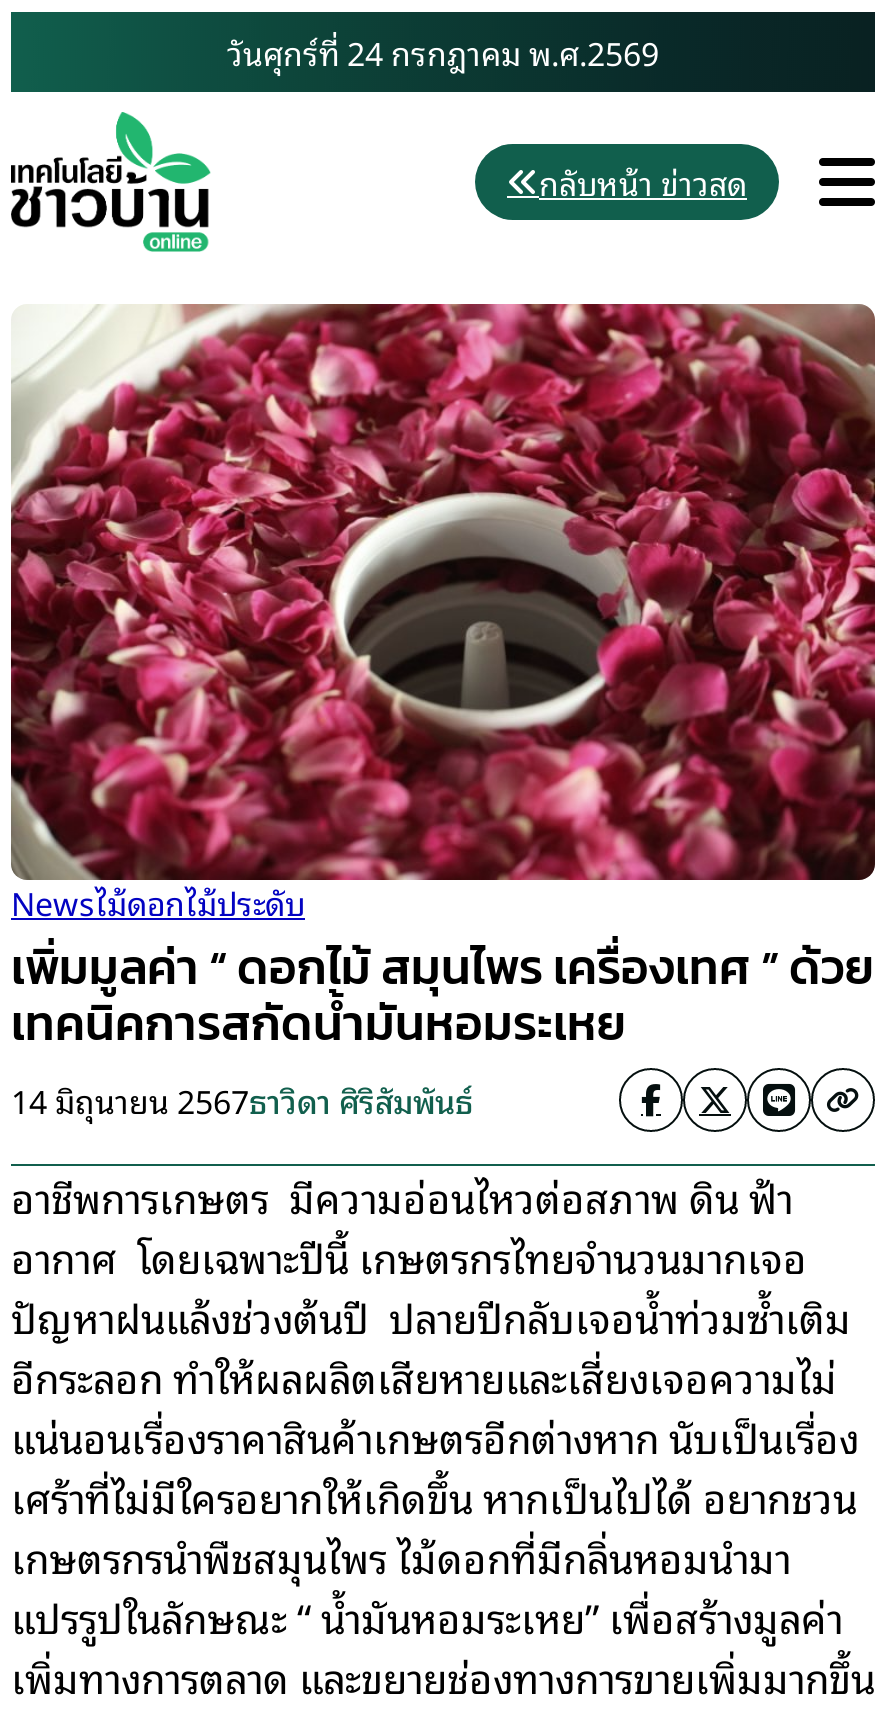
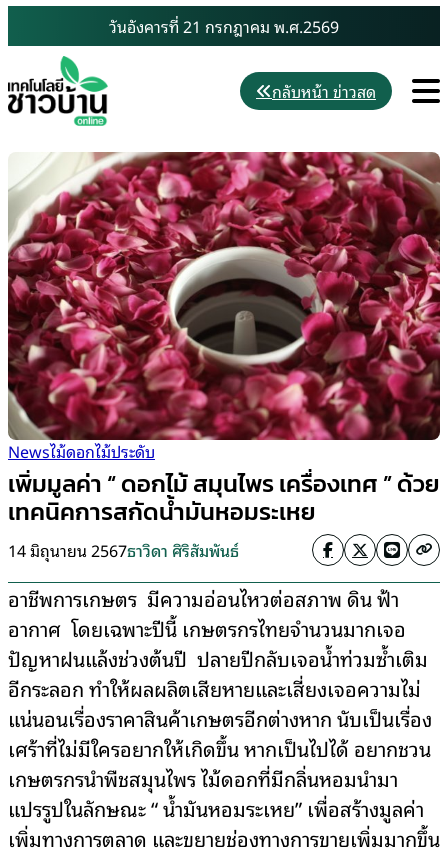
[227,26,659,78] วันศุกร์ที่ 24 กรกฎาคม พ.ศ.2569 -> [109,13,339,39] วันอังคารที่ 21 กรกฎาคม พ.ศ.2569

